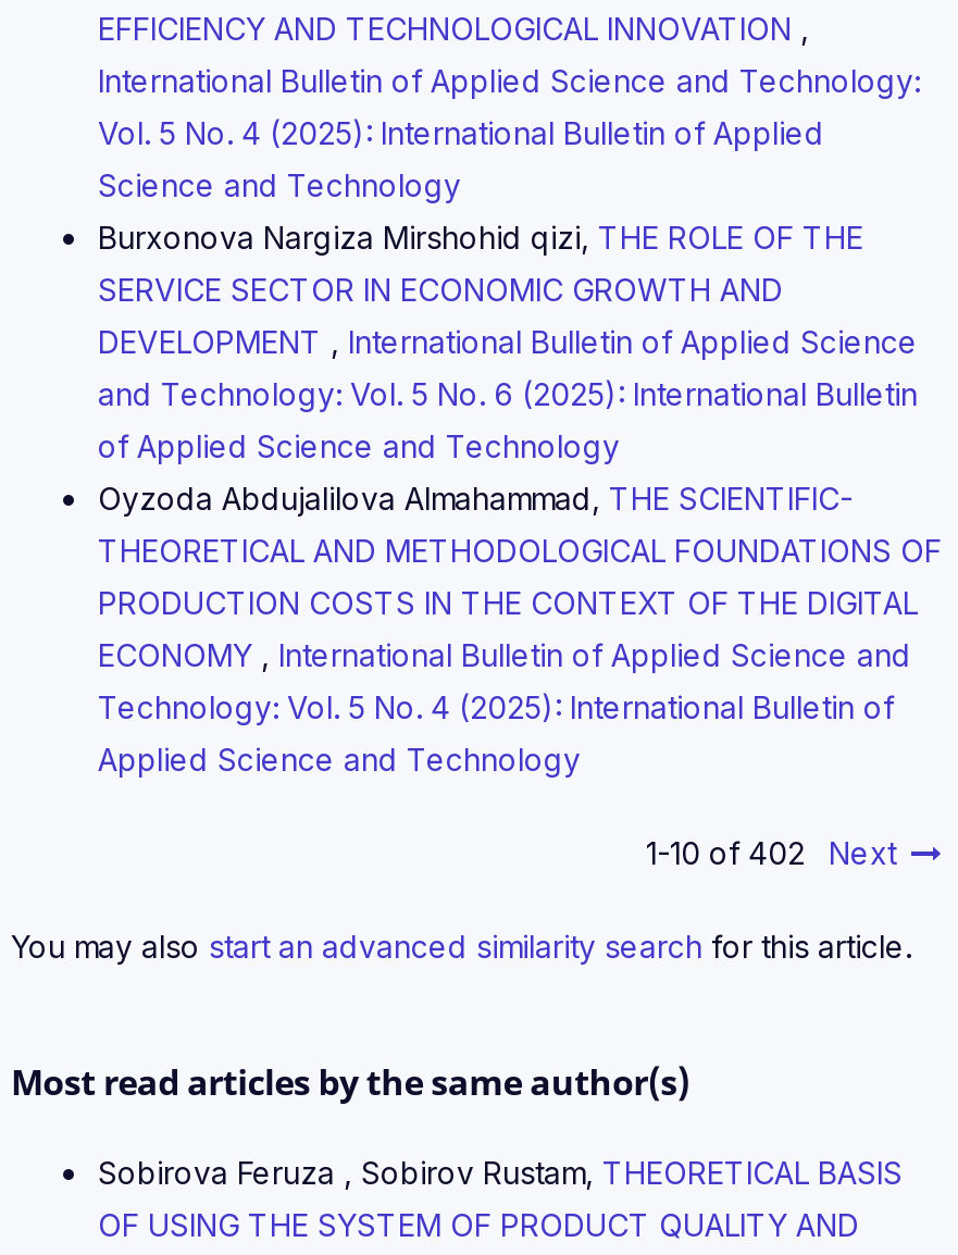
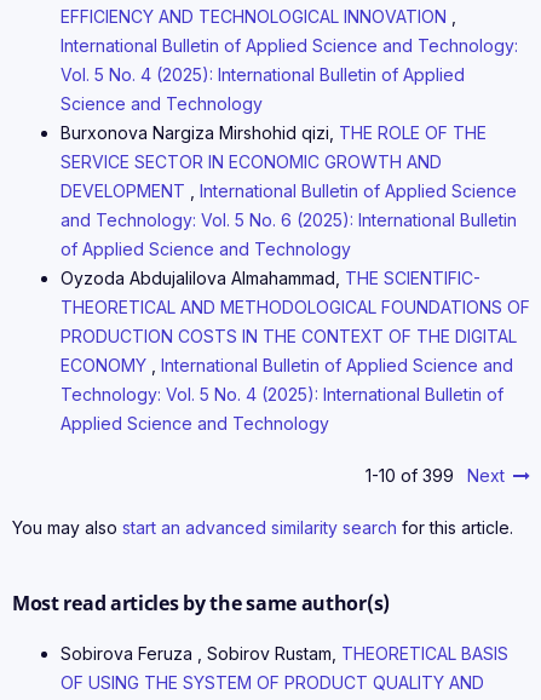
[646,834,896,871] 1-10 of 402 Next -> [366,465,505,486] 1-10 of 399 Next

